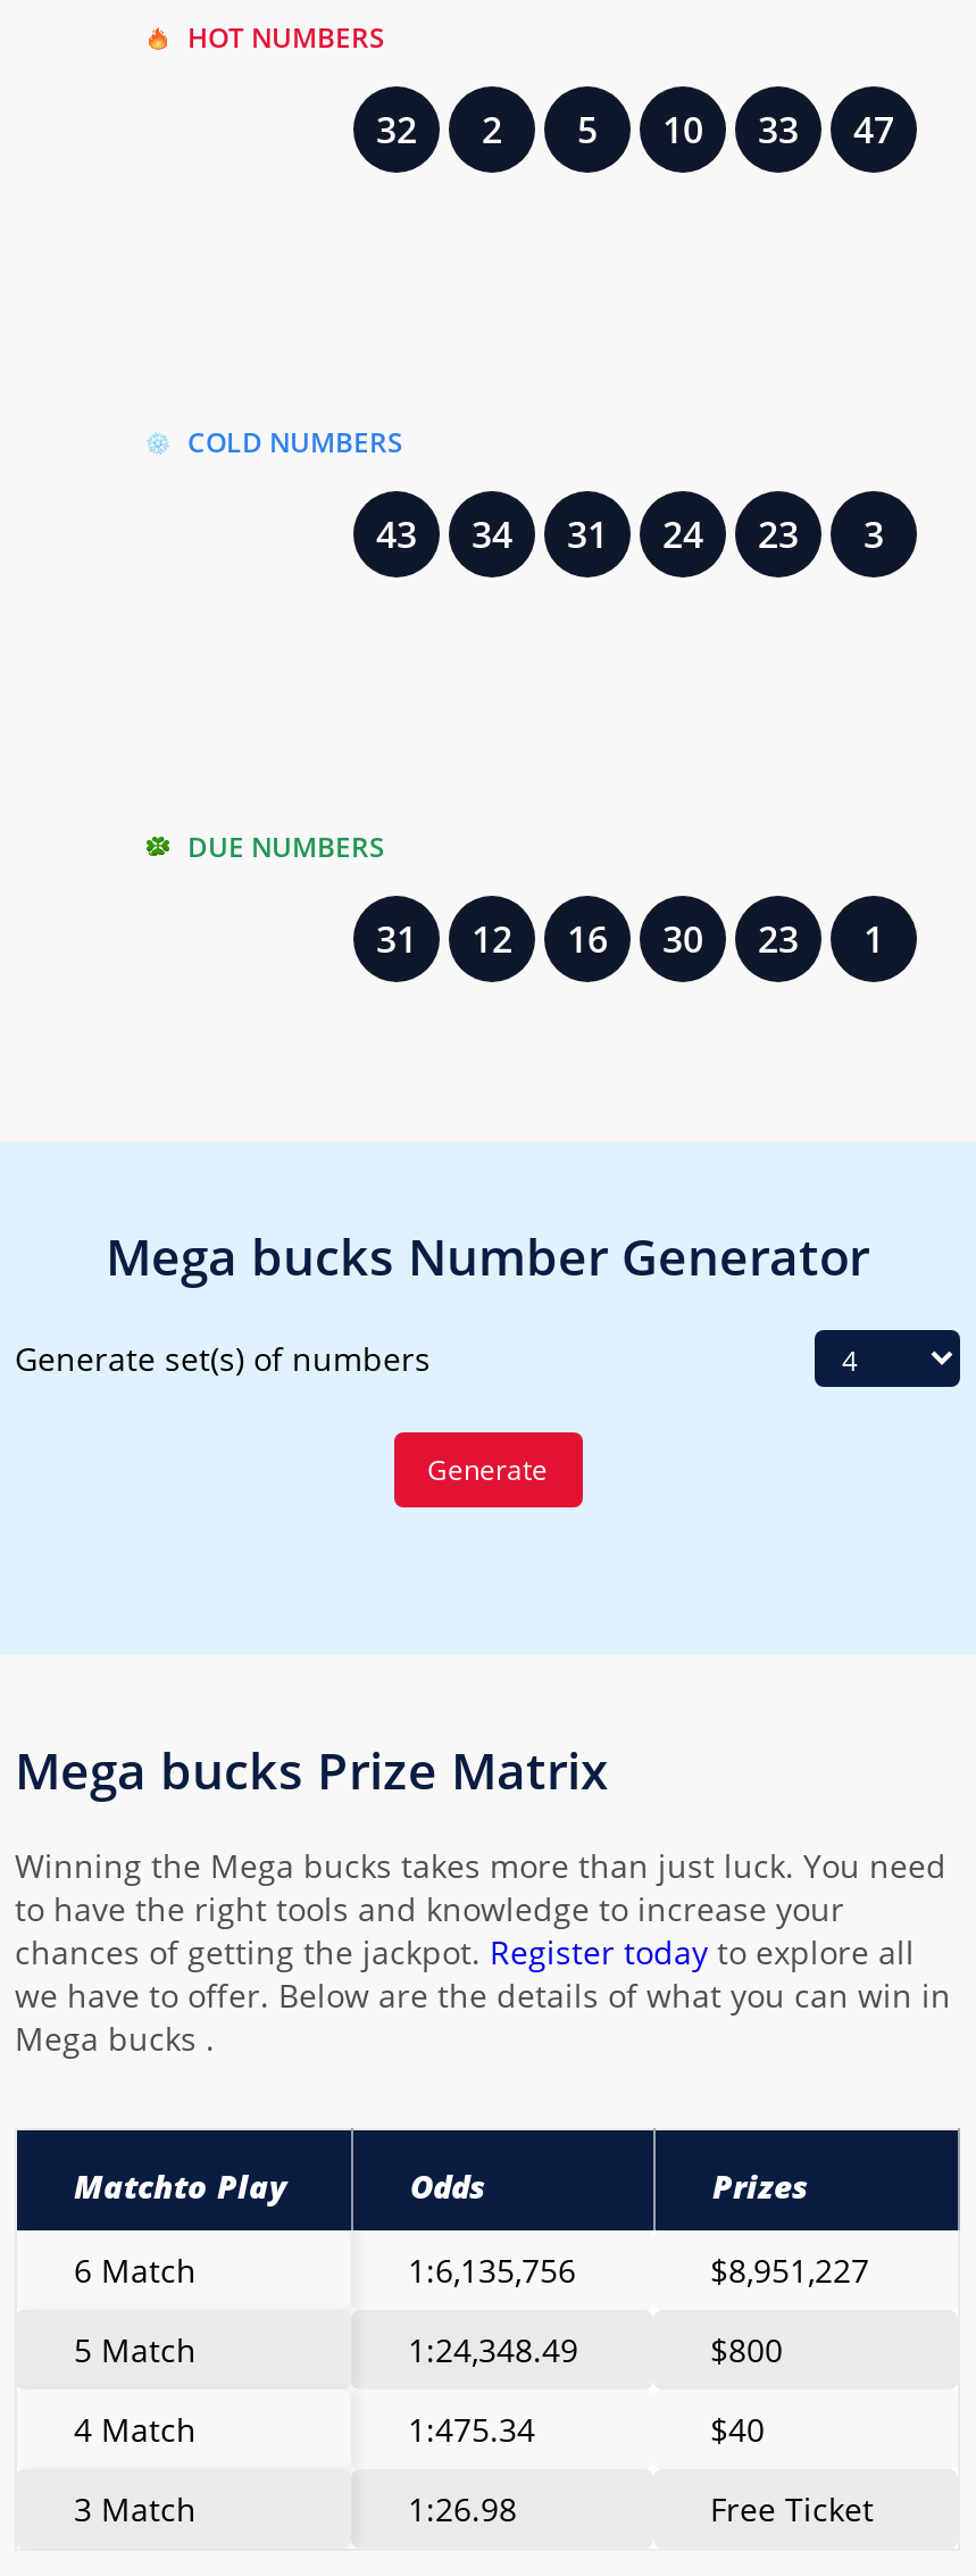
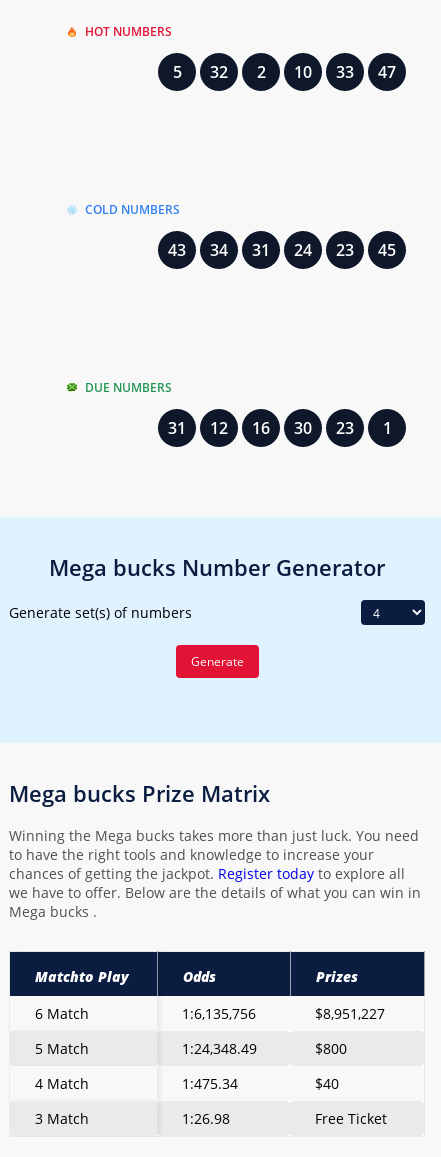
[577,103,598,153] 5 -> none
none -> [172,60,181,82] 5
[376,508,884,558] 43 34 31 24 23 3 -> [168,238,396,260] 43 34 31 24 23 45

